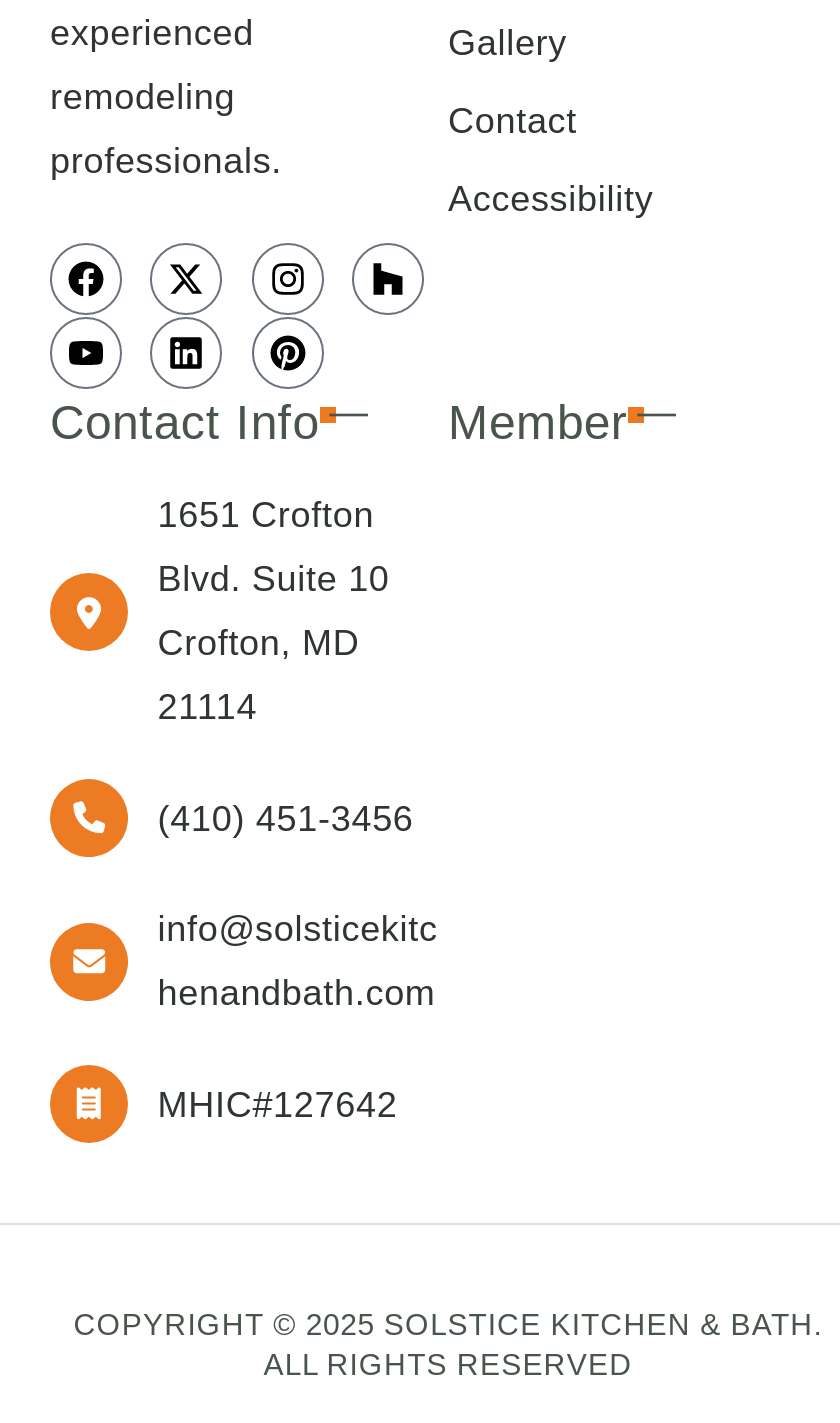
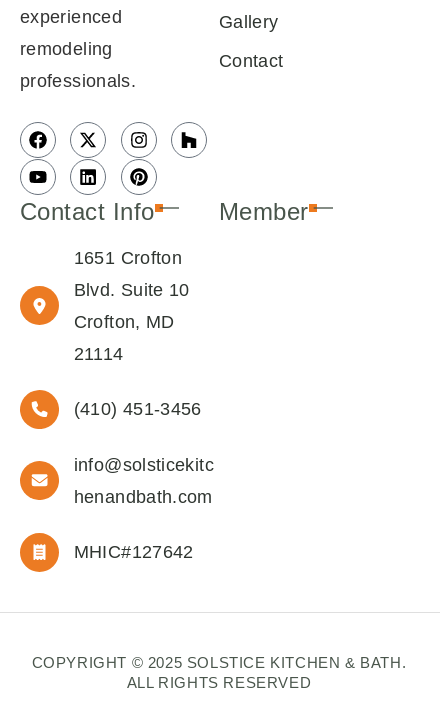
[448,179,653,219] Accessibility -> none

